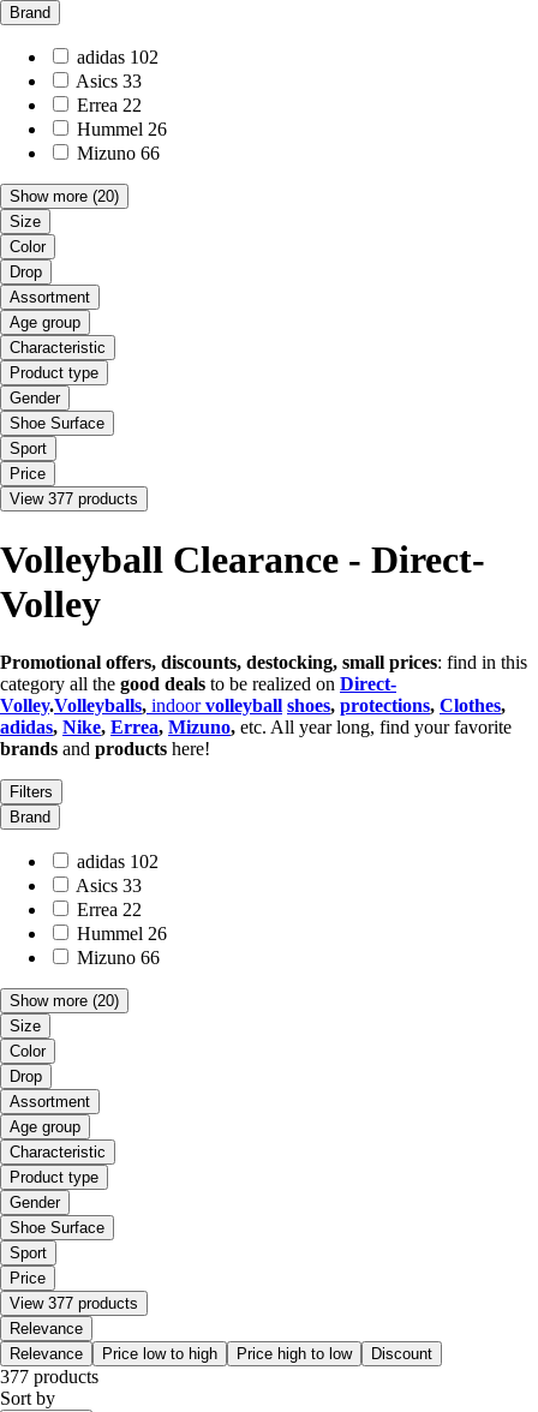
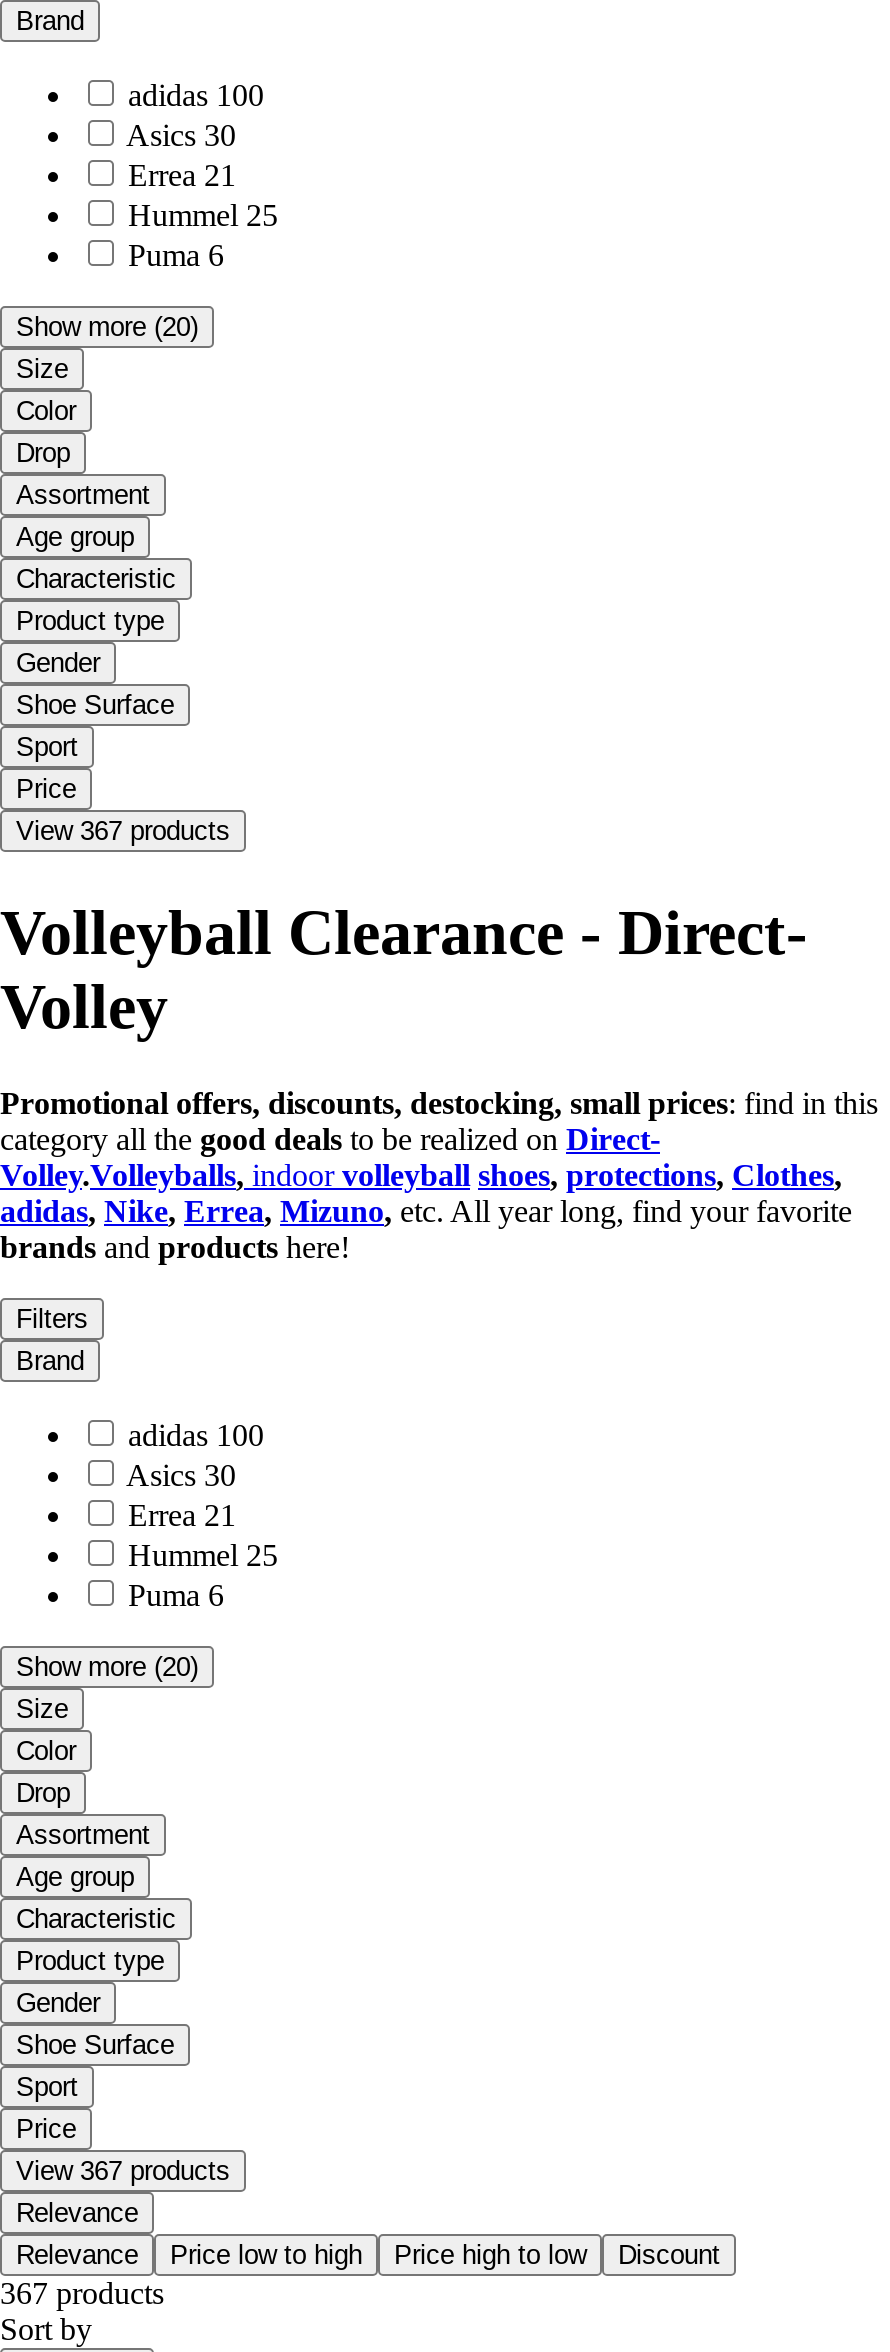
[76,47,167,164] adidas 102 | Asics 33 | Errea 22 | Hummel 26 | Mizuno 66 -> [126,79,278,273] adidas 100 | Asics 30 | Errea 21 | Hummel 25 | Puma 6
[10,490,138,508] View 377 products -> [16,817,230,847] View 367 products
[76,852,167,968] adidas 102 | Asics 33 | Errea 22 | Hummel 26 | Mizuno 66 -> [126,1419,278,1613] adidas 100 | Asics 30 | Errea 21 | Hummel 25 | Puma 6
[10,1295,138,1313] View 377 products -> [16,2157,230,2187] View 367 products
[0,1367,98,1387] 377 products -> [0,2277,164,2311] 367 products

